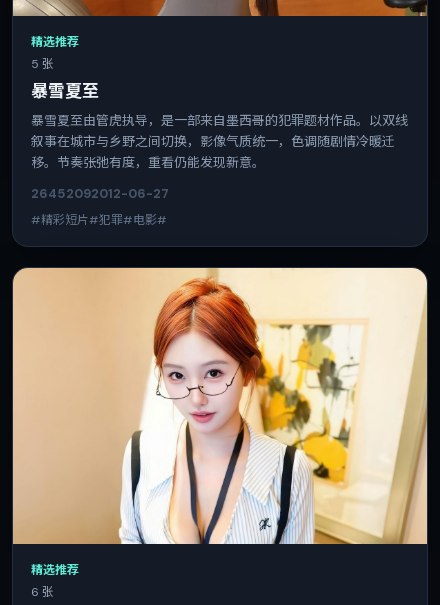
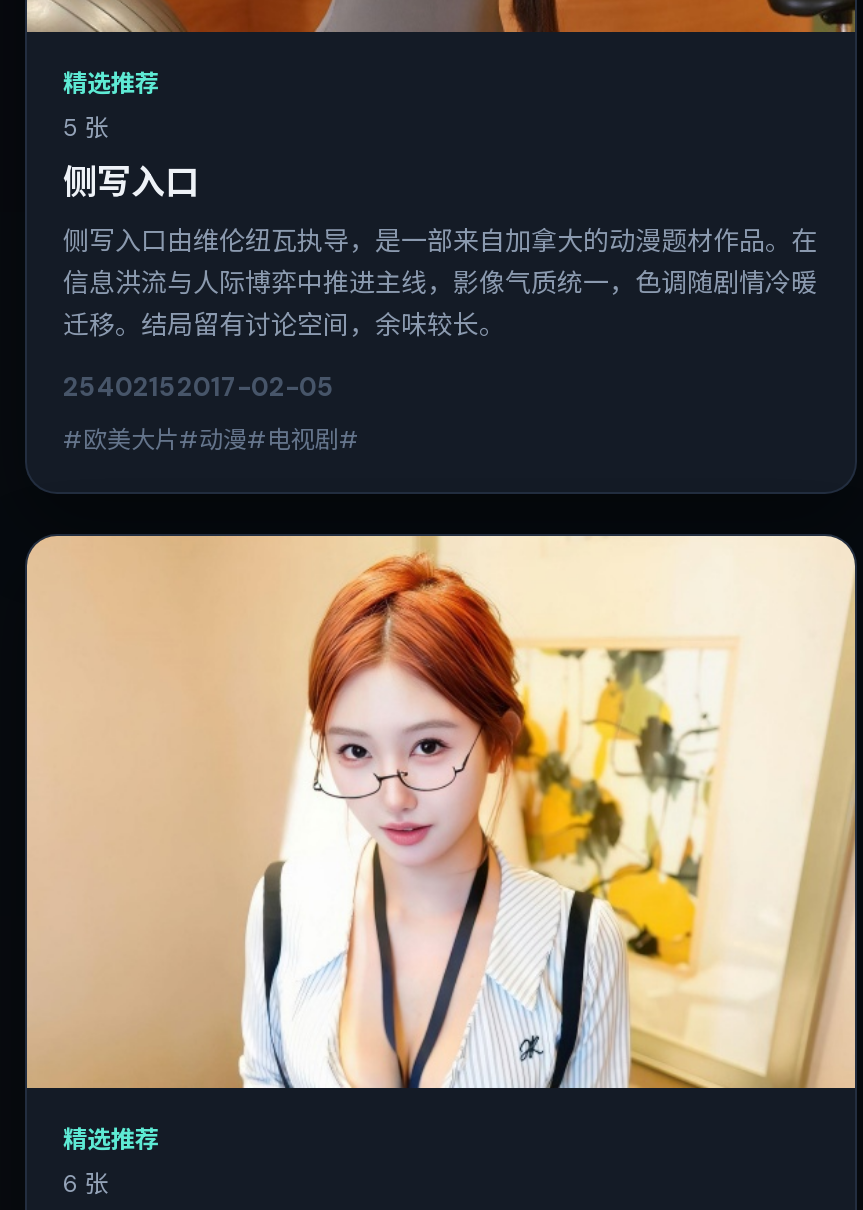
[31,80,99,102] 暴雪夏至 -> [63,160,199,204] 侧写入口
[31,112,408,171] 暴雪夏至由管虎执导，是一部来自墨西哥的犯罪题材作品。以双线 | 叙事在城市与乡野之间切换，影像气质统一，色调随剧情冷暖迁 | 移。节奏张弛有度，重看仍能发现新意。 -> [63,224,817,342] 侧写入口由维伦纽瓦执导，是一部来自加拿大的动漫题材作品。在 | 信息洪流与人际博弈中推进主线，影像气质统一，色调随剧情冷暖 | 迁移。结局留有讨论空间，余味较长。
[31,185,169,202] 26452092012-06-27 -> [63,370,335,404] 25402152017-02-05
[31,212,167,228] #精彩短片#犯罪#电影# -> [63,424,359,456] #欧美大片#动漫#电视剧#

